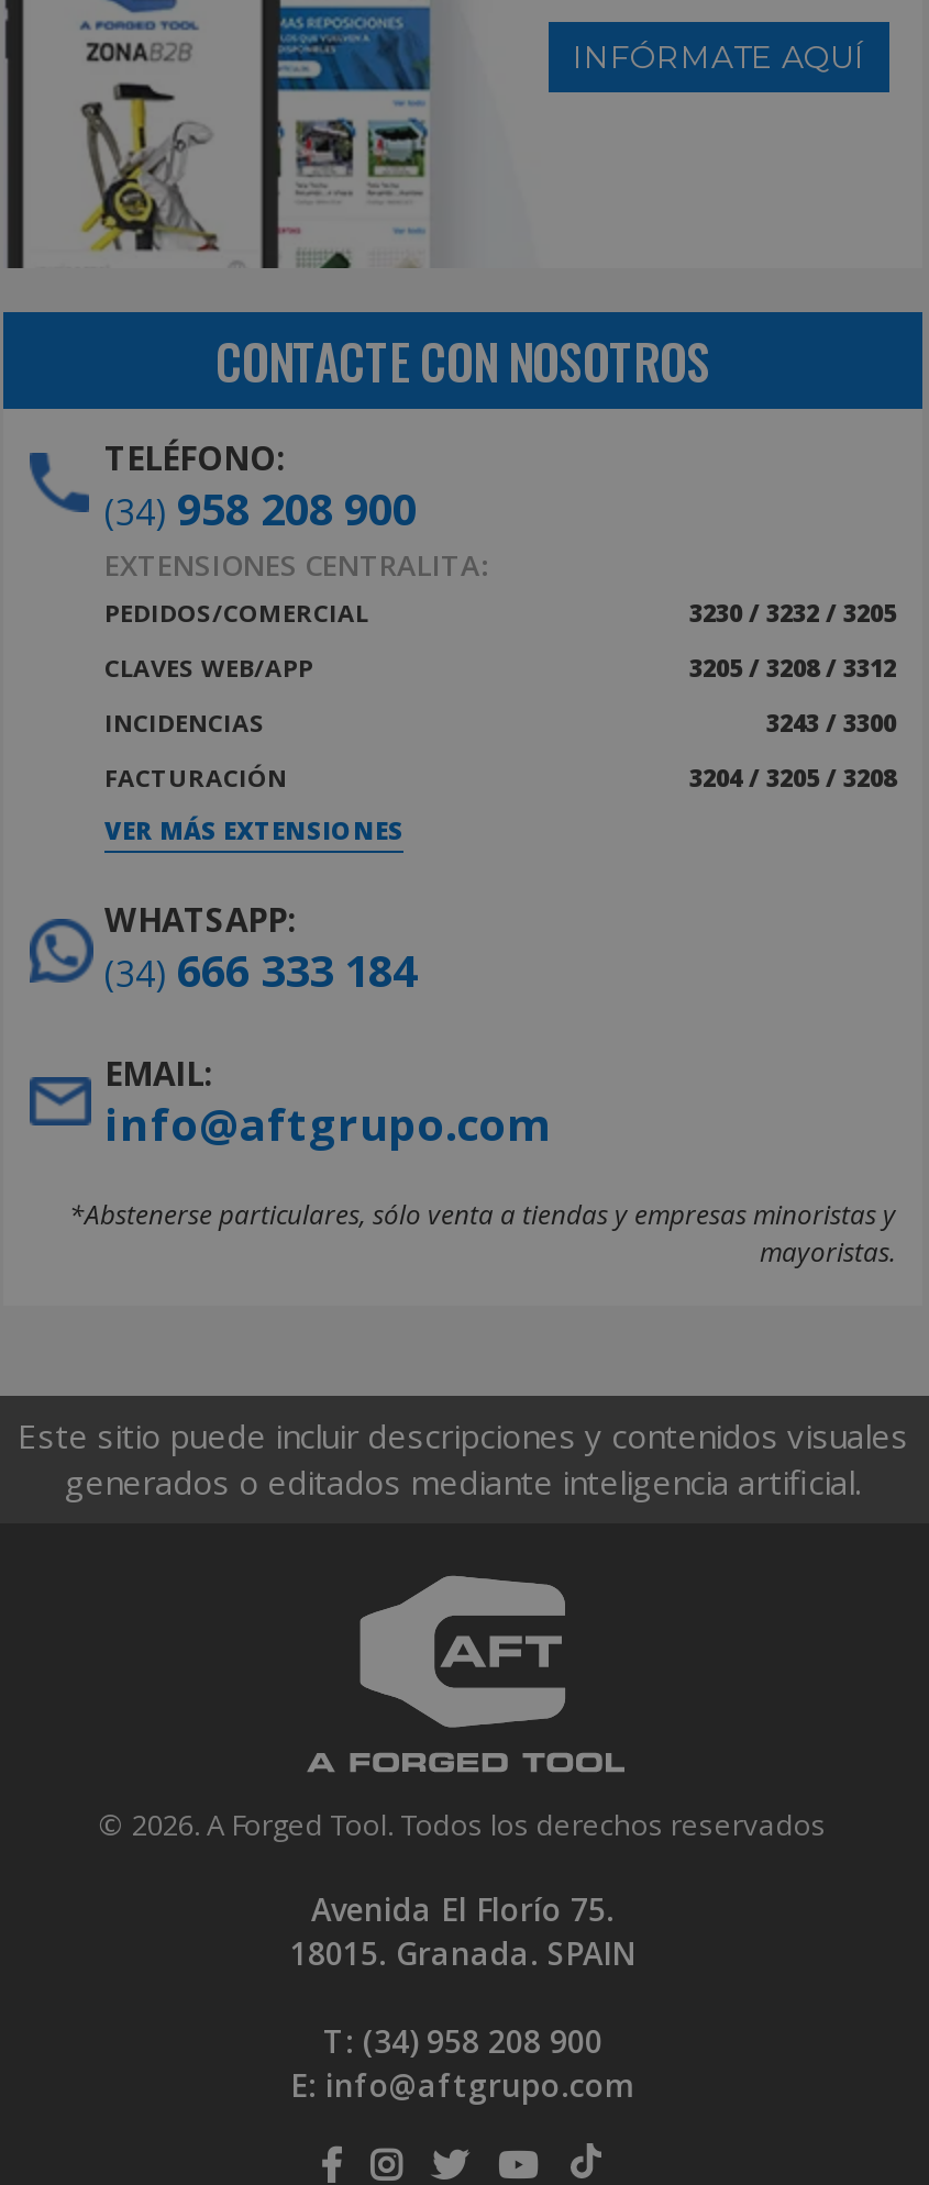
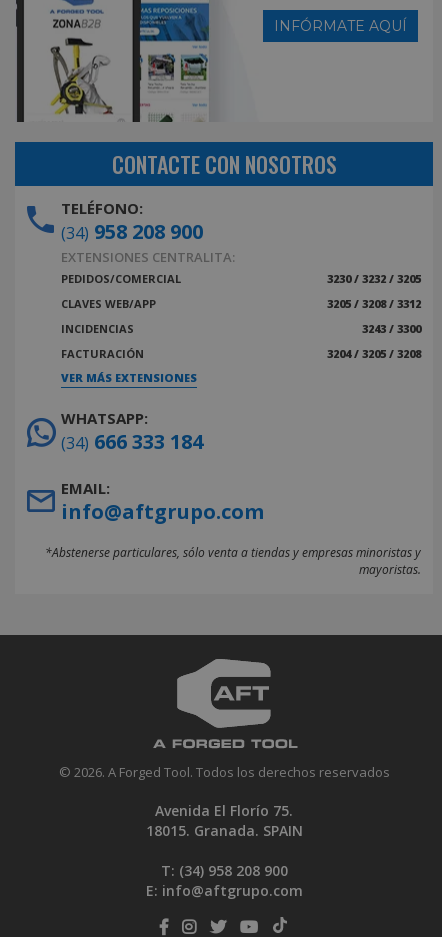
[18,1414,908,1504] Este sitio puede incluir descripciones y contenidos visuales | generados o editados mediante inteligencia artificial. -> none

